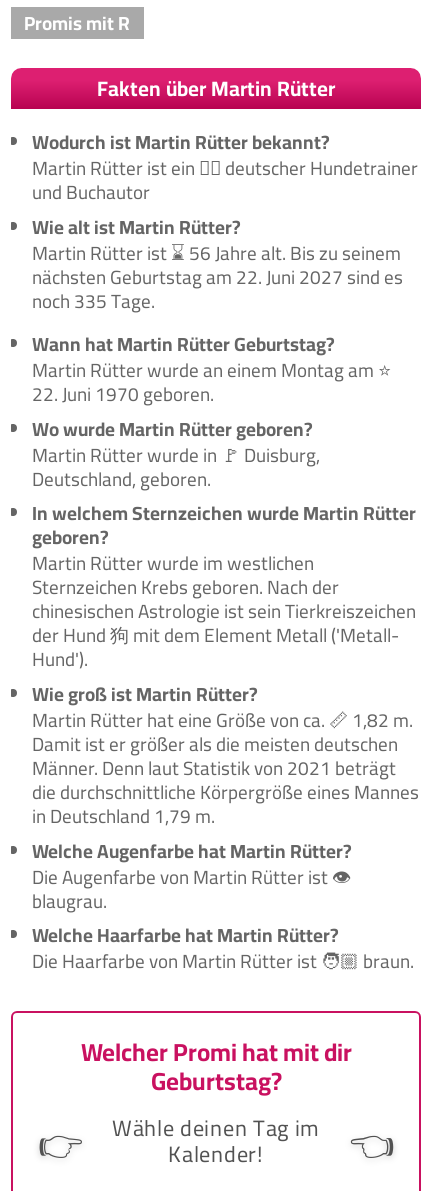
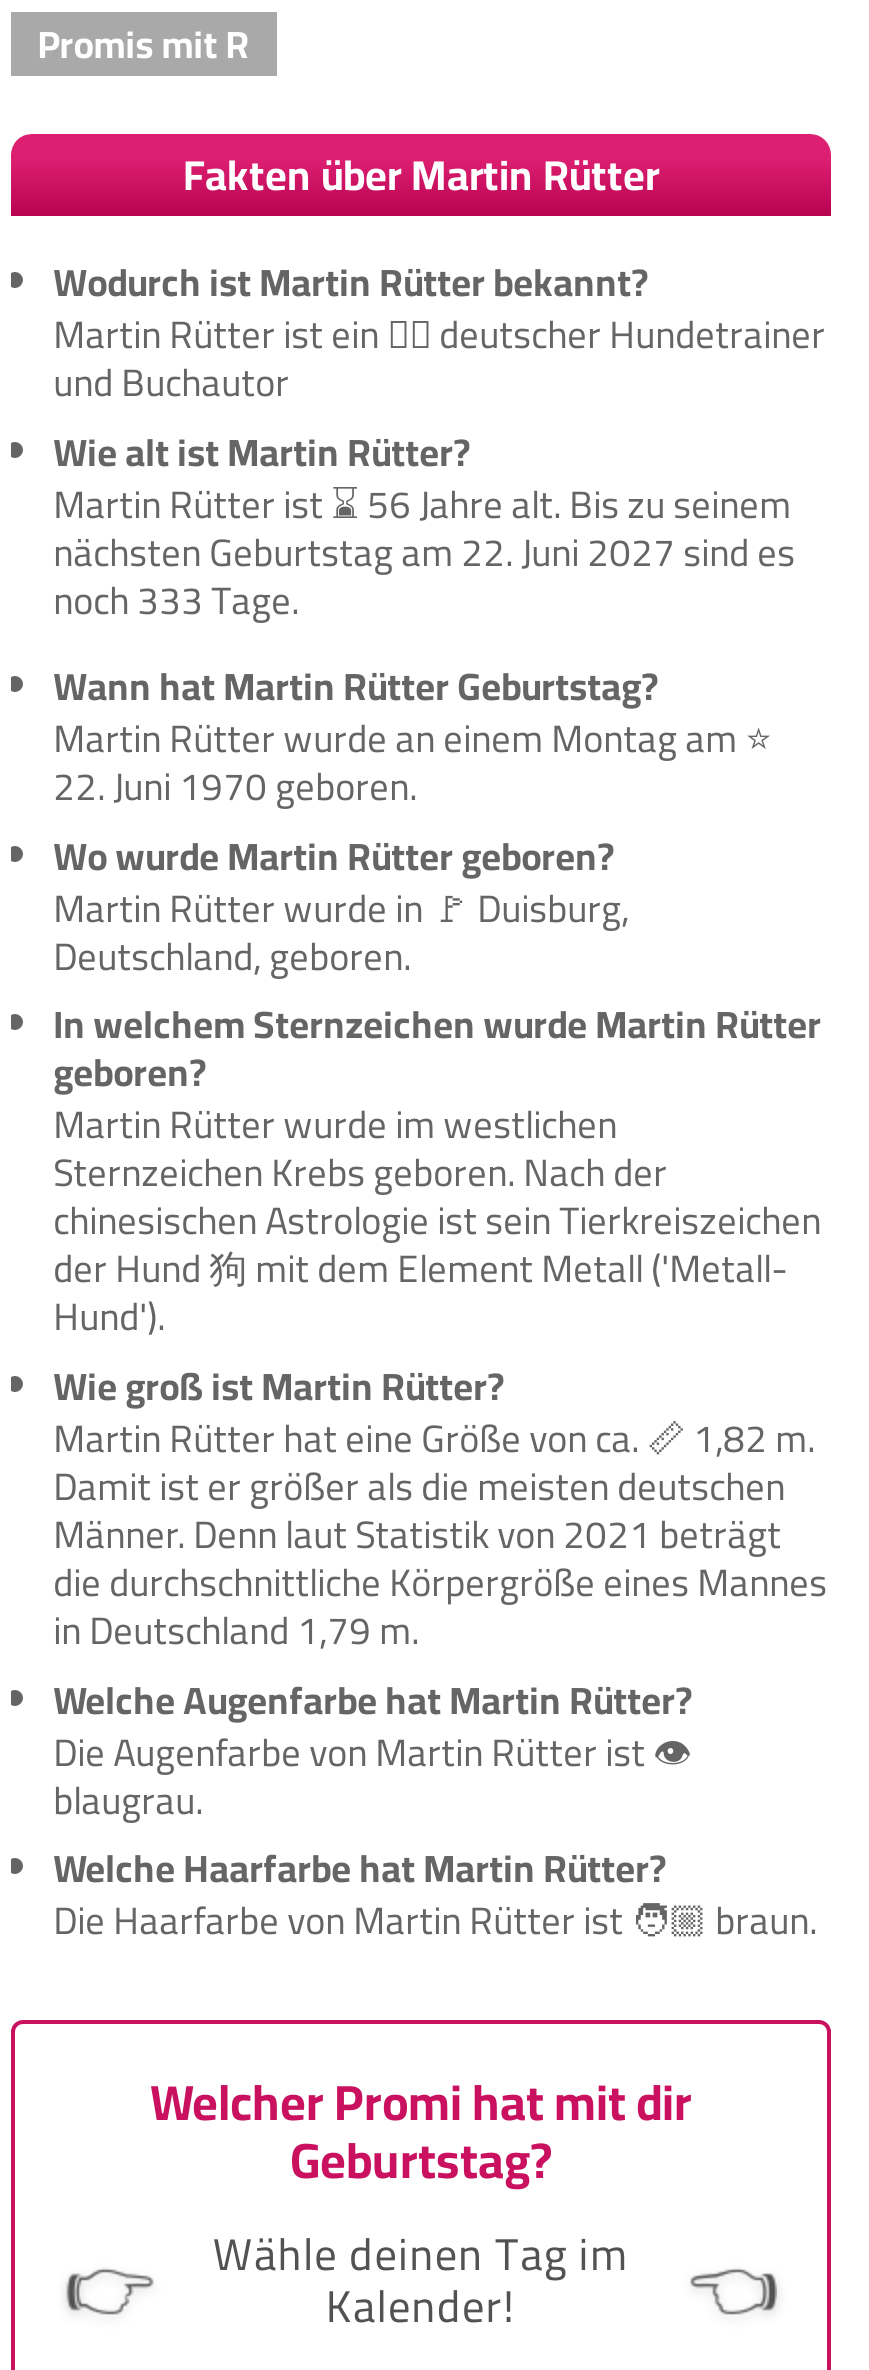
[32,283,155,319] noch 335 Tage. -> [53,564,299,636] noch 333 Tage.

